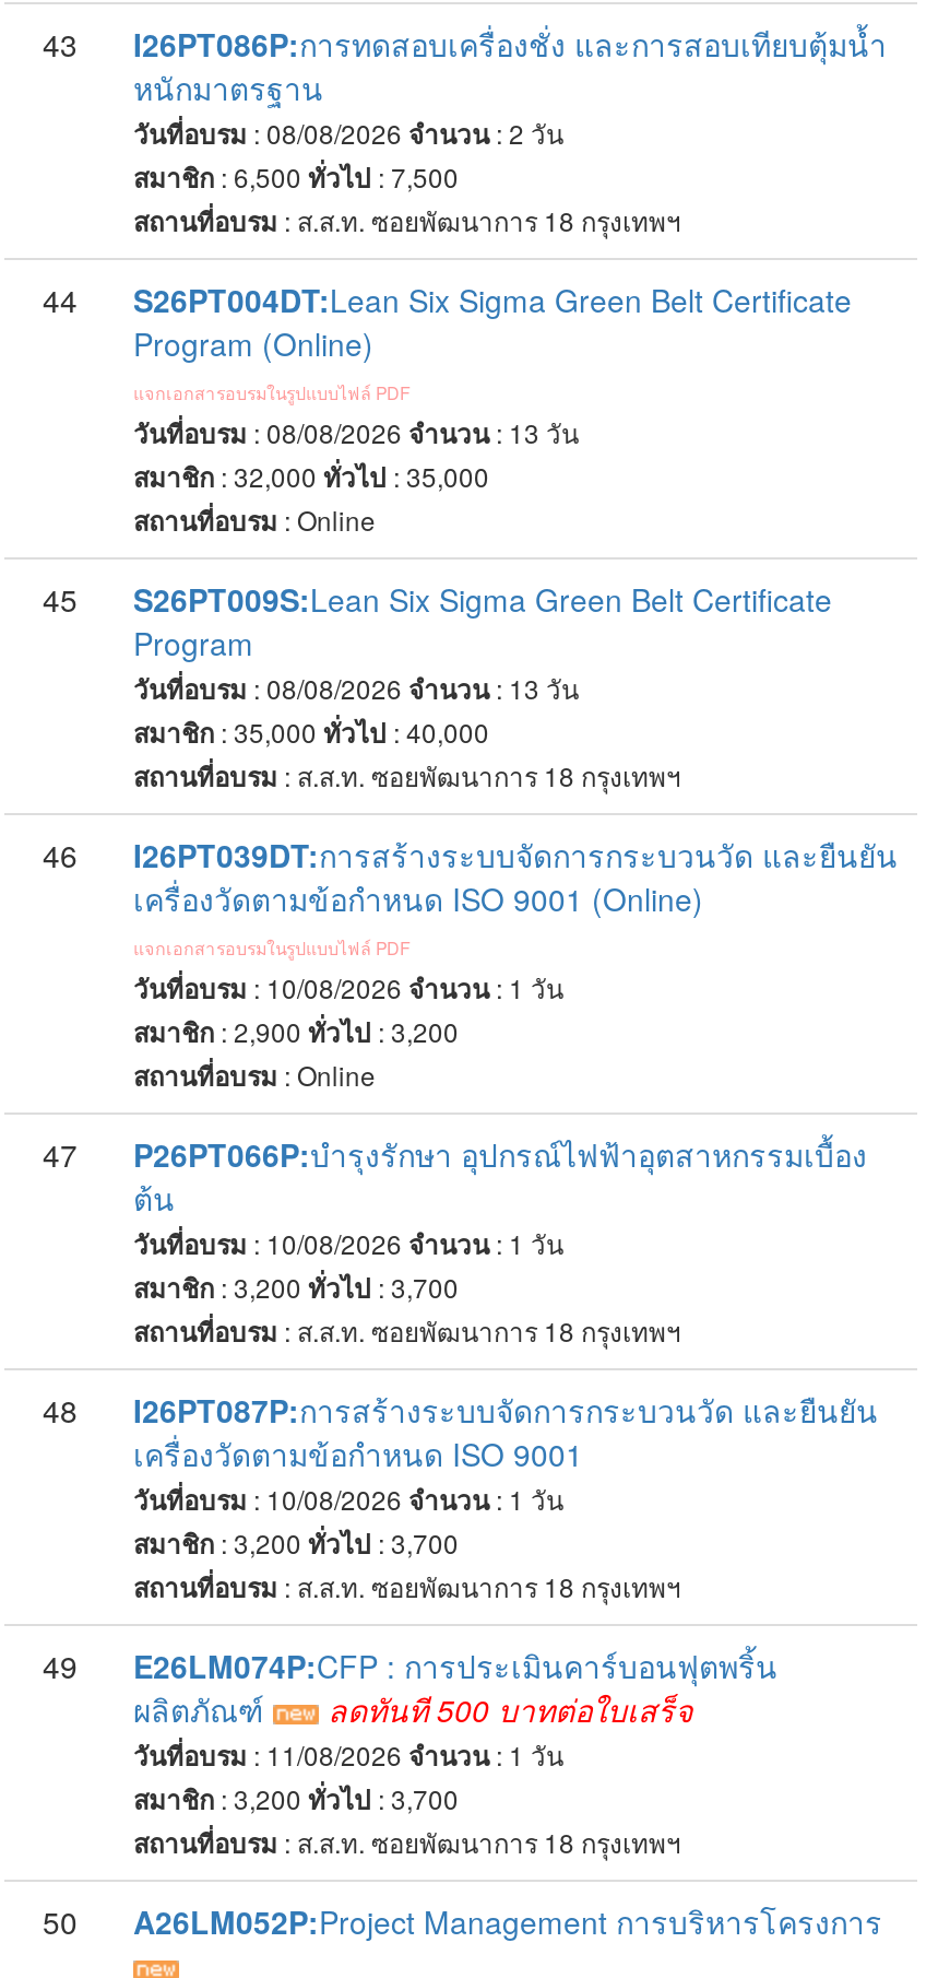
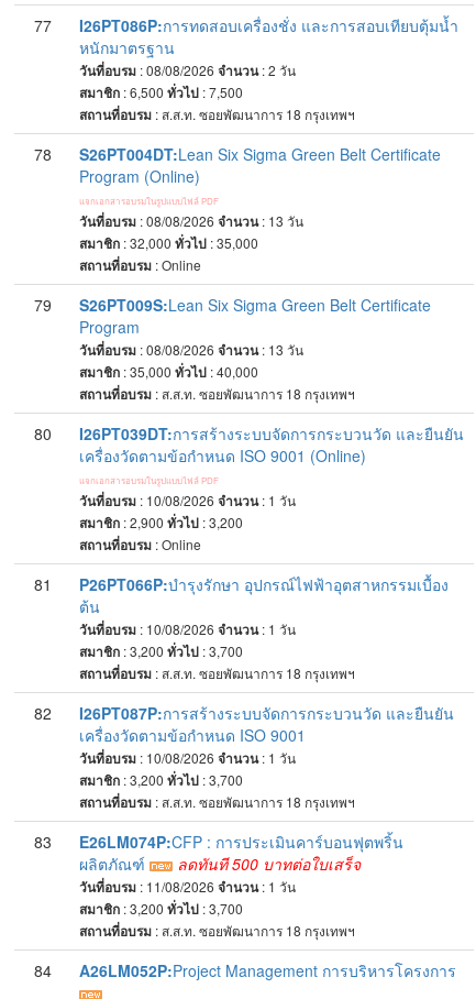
[43,22,78,66] 43 -> [34,14,51,36] 77
[43,278,852,322] 44 S26PT004DT:Lean Six Sigma Green Belt Certificate -> [34,143,441,165] 78 S26PT004DT:Lean Six Sigma Green Belt Certificate
[43,577,832,621] 45 S26PT009S:Lean Six Sigma Green Belt Certificate -> [34,294,431,316] 79 S26PT009S:Lean Six Sigma Green Belt Certificate
[43,833,78,877] 46 -> [34,423,51,445] 80
[43,1132,78,1176] 47 -> [34,573,51,595] 81
[43,1388,78,1432] 48 -> [34,702,51,724] 82
[43,1644,78,1688] 49 -> [34,831,51,853] 83
[43,1900,882,1943] 50 A26LM052P:Project Management การบริหารโครงการ -> [34,960,456,982] 84 A26LM052P:Project Management การบริหารโครงการ

